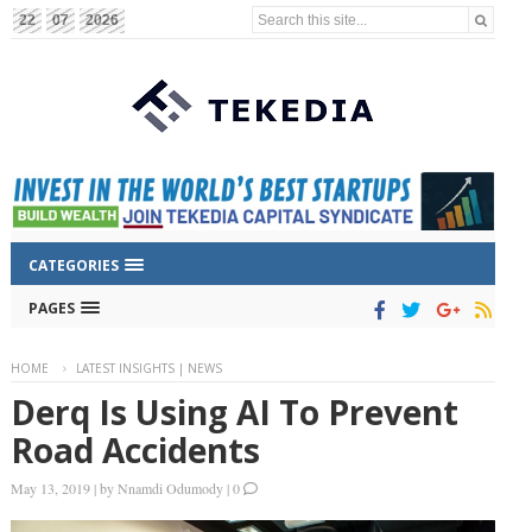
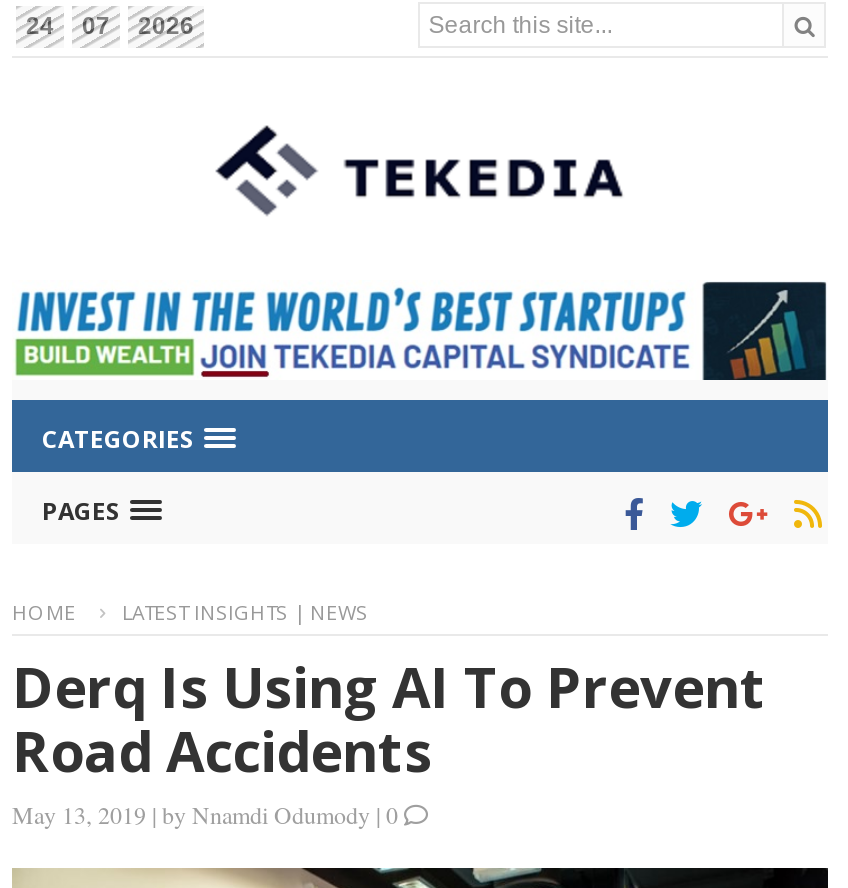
[19,12,119,28] 22 07 2026 -> [26,12,194,40] 24 07 2026

